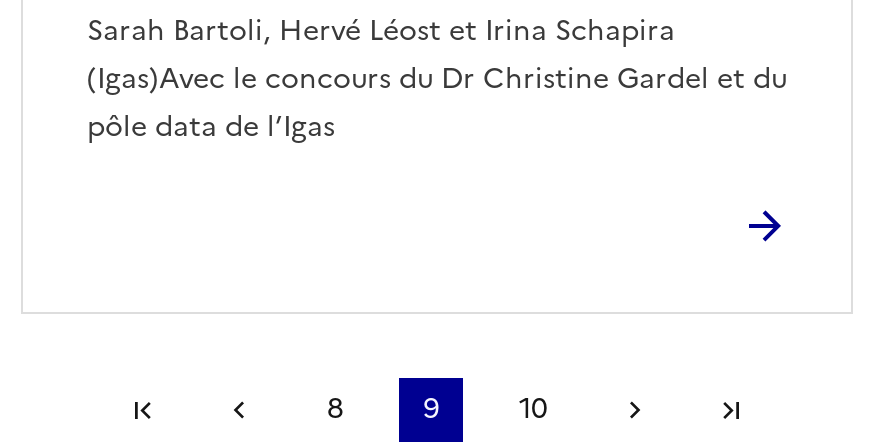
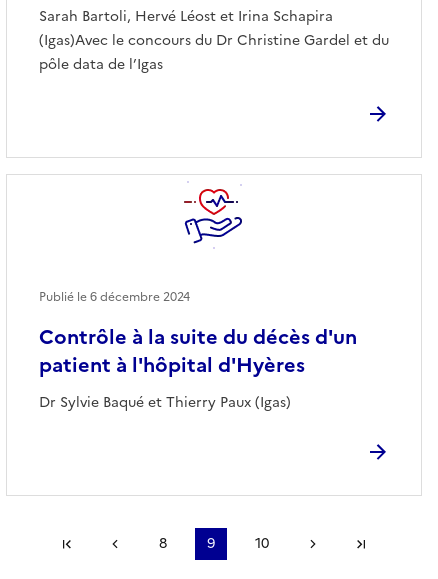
none -> [39,322,357,413] Contrôle à la suite du décès d'un | patient à l'hôpital d'Hyères | Dr Sylvie Baqué et Thierry Paux (Igas)
none -> [39,288,190,306] Publié le 6 décembre 2024
none -> [183,188,243,244] [image]

